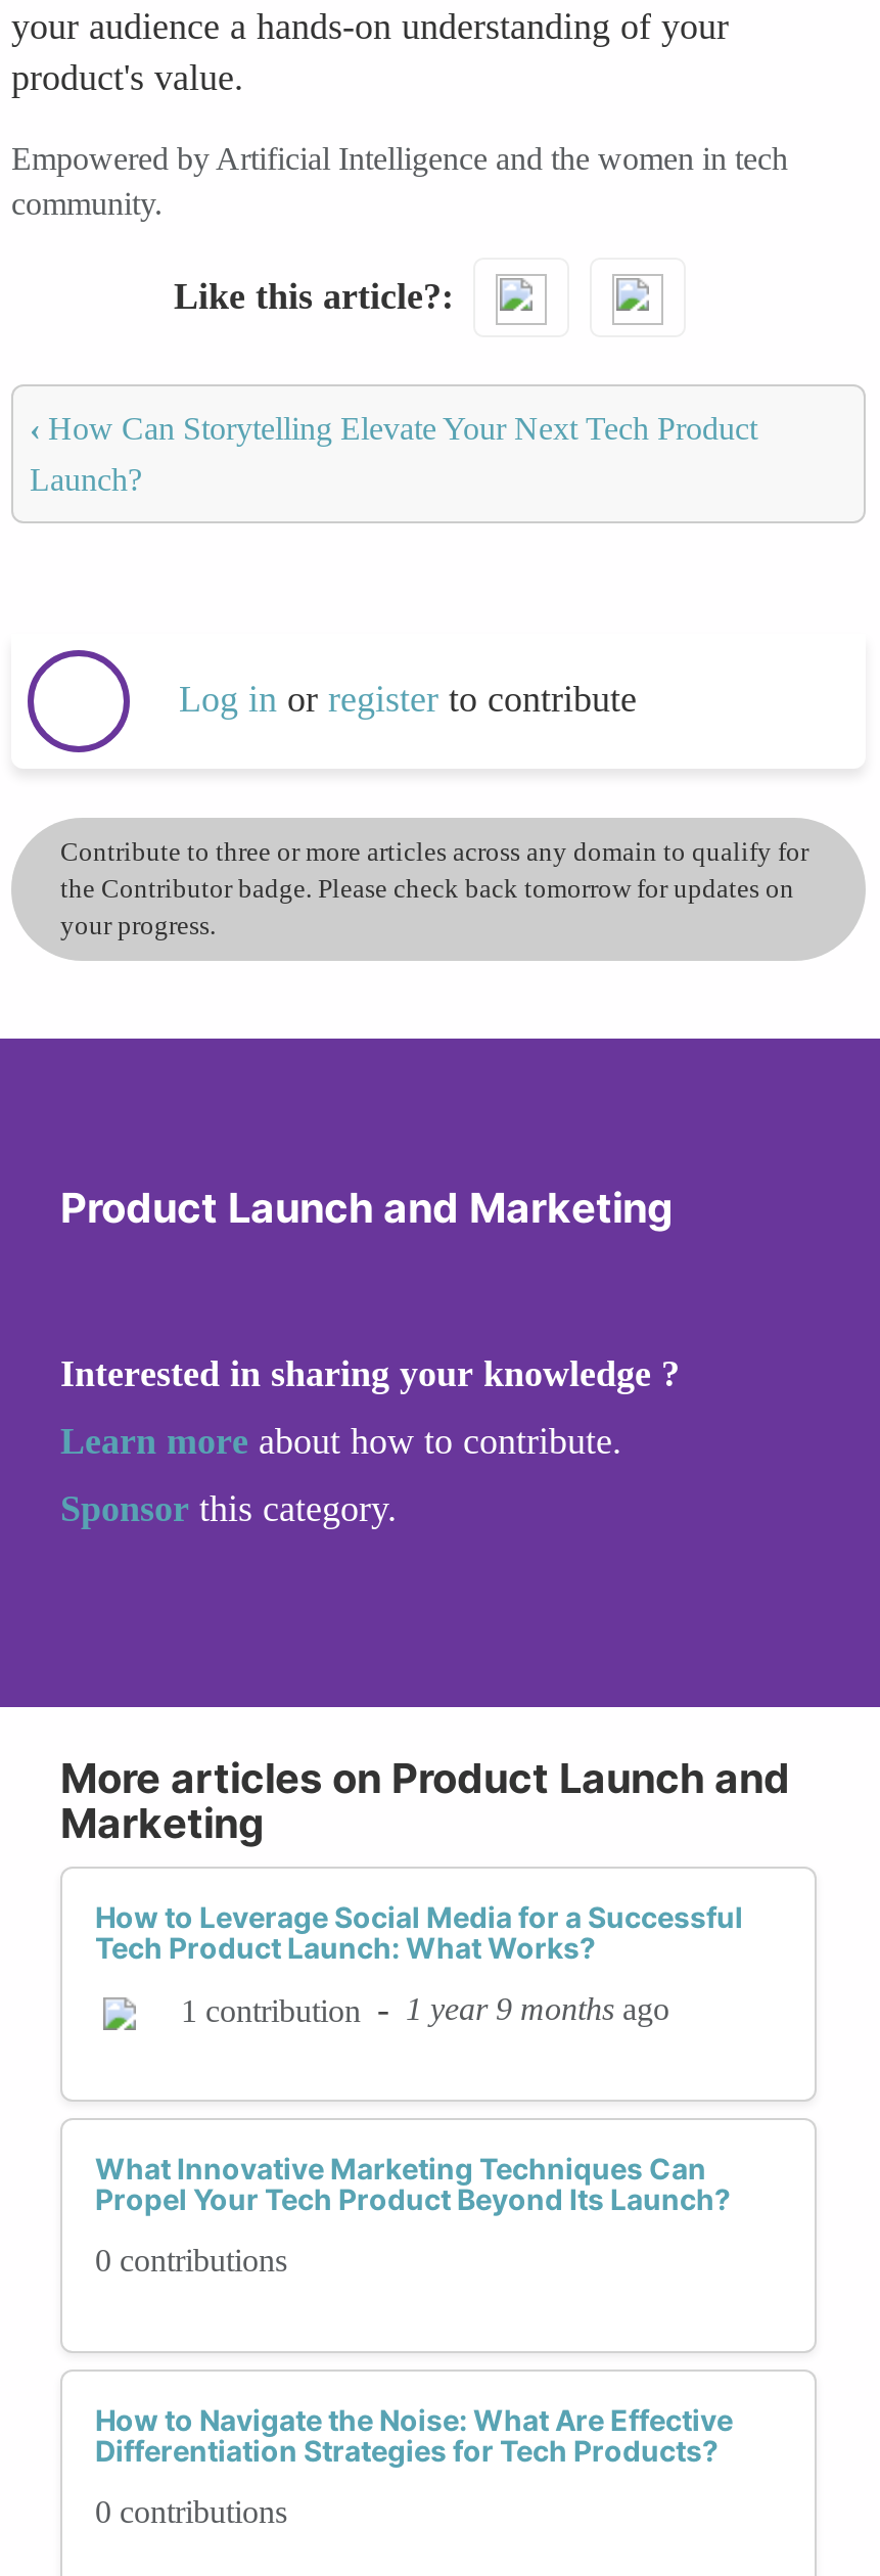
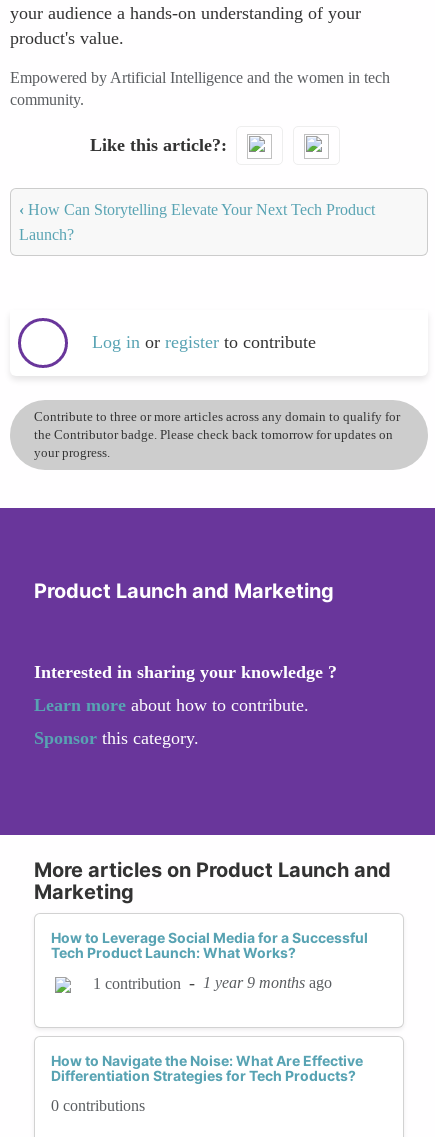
[95,2151,731,2278] What Innovative Marketing Techniques Can | Propel Your Tech Product Beyond Its Launch? | 0 contributions -> none

